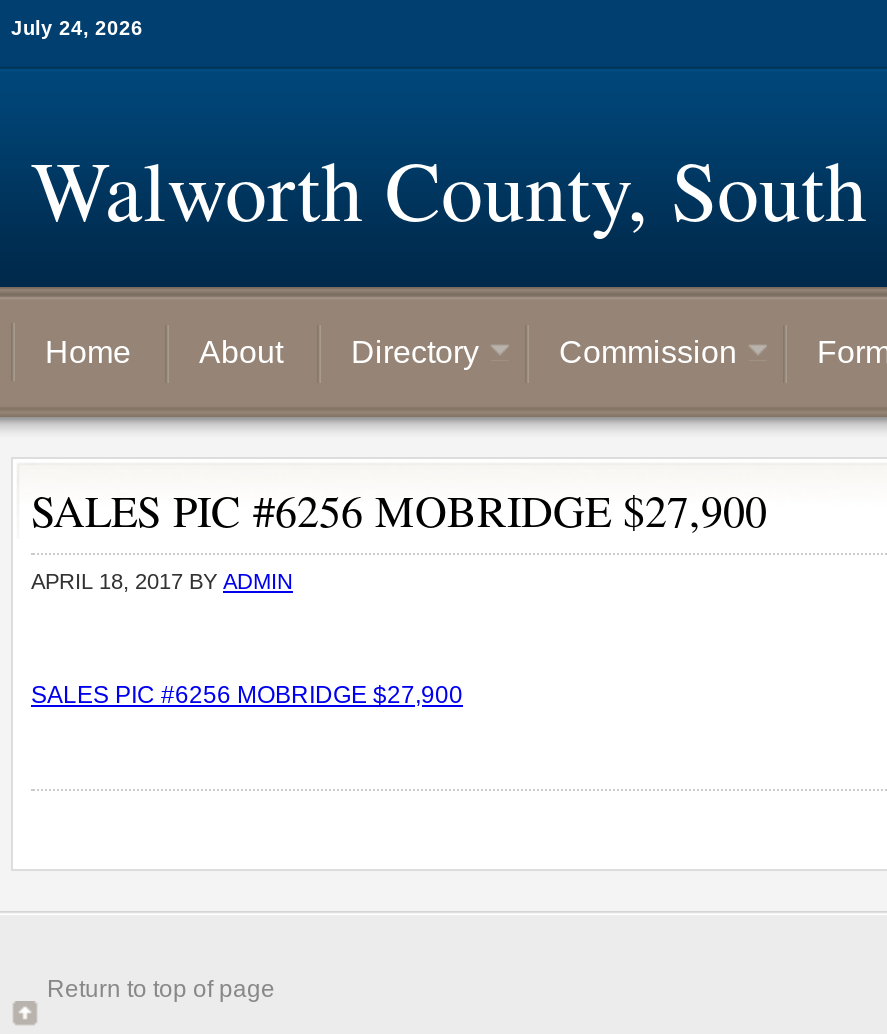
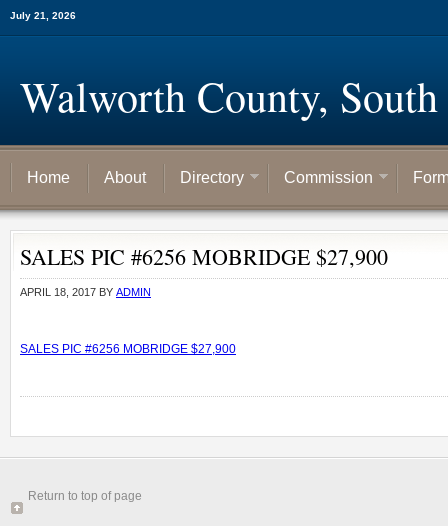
[11,17,143,39] July 24, 2026 -> [10,10,76,21] July 21, 2026

